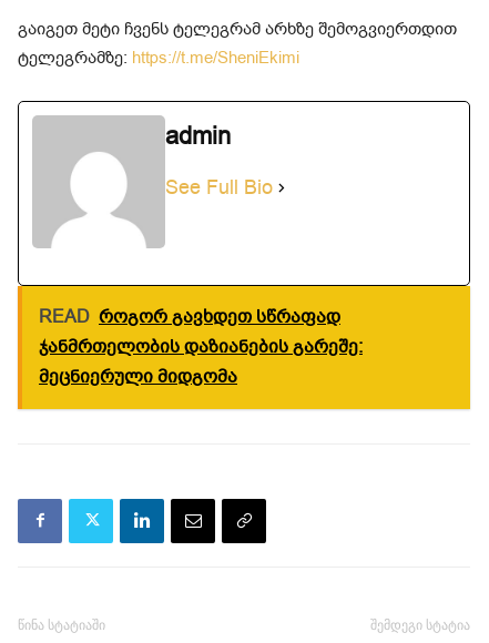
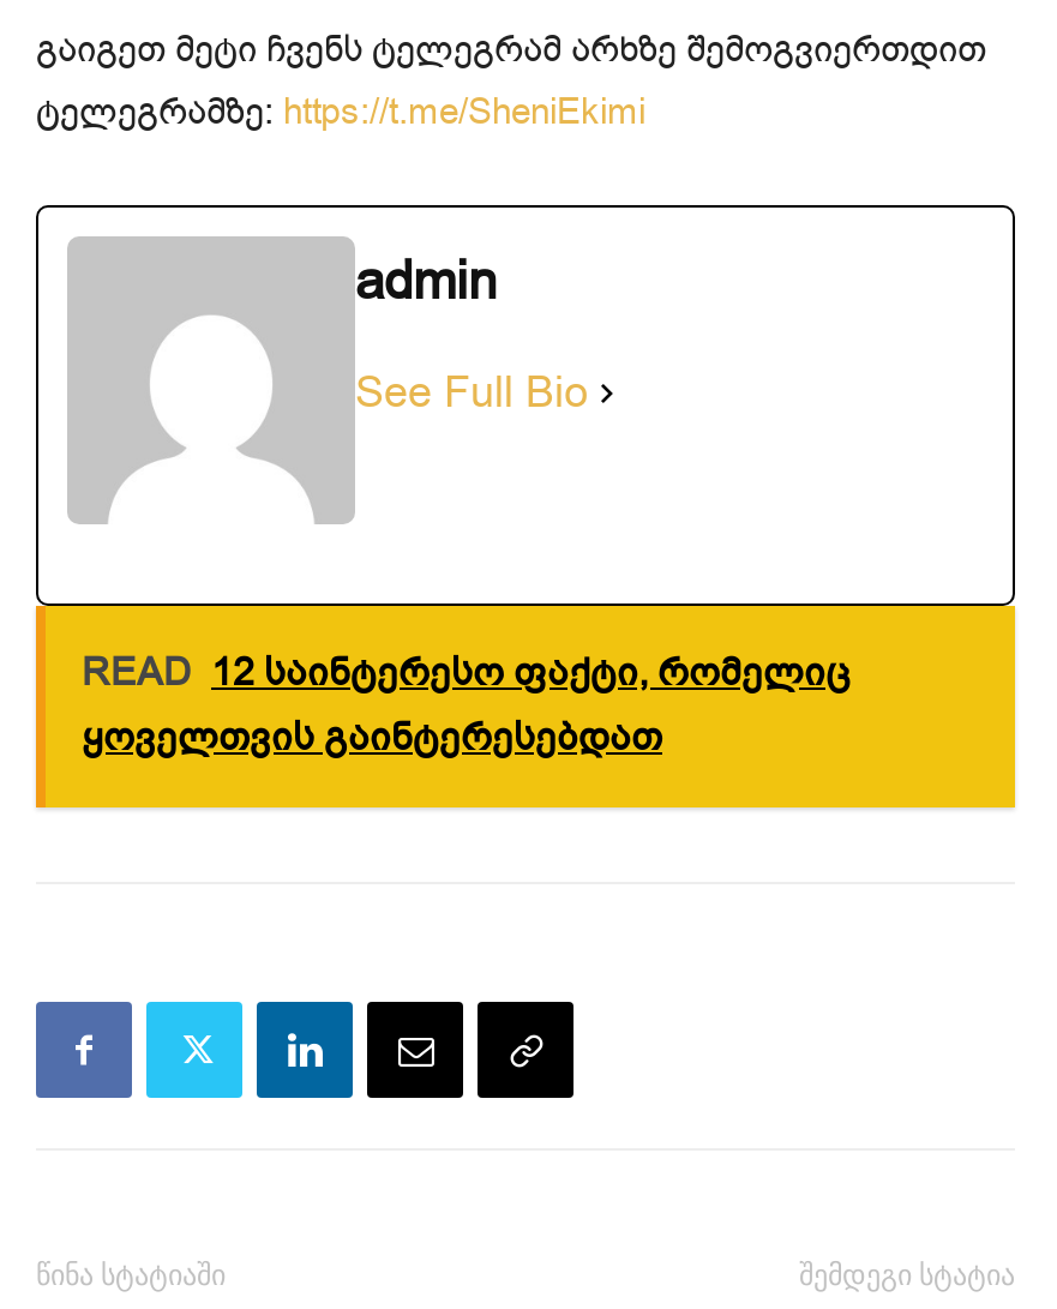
[39,305,363,389] READ როგორ გავხდეთ სწრაფად | ჯანმრთელობის დაზიანების გარეშე: | მეცნიერული მიდგომა -> [82,647,849,765] READ 12 საინტერესო ფაქტი, რომელიც | ყოველთვის გაინტერესებდათ

